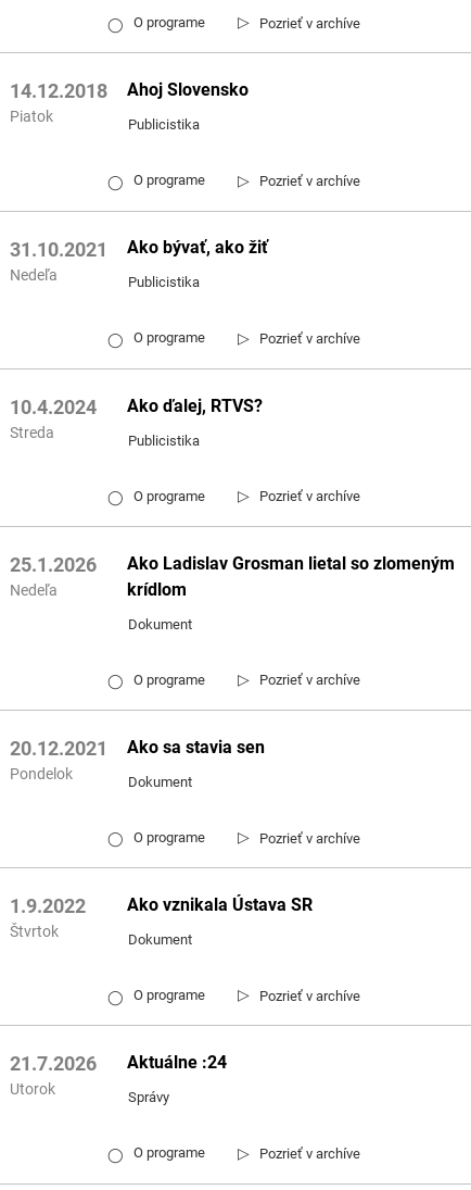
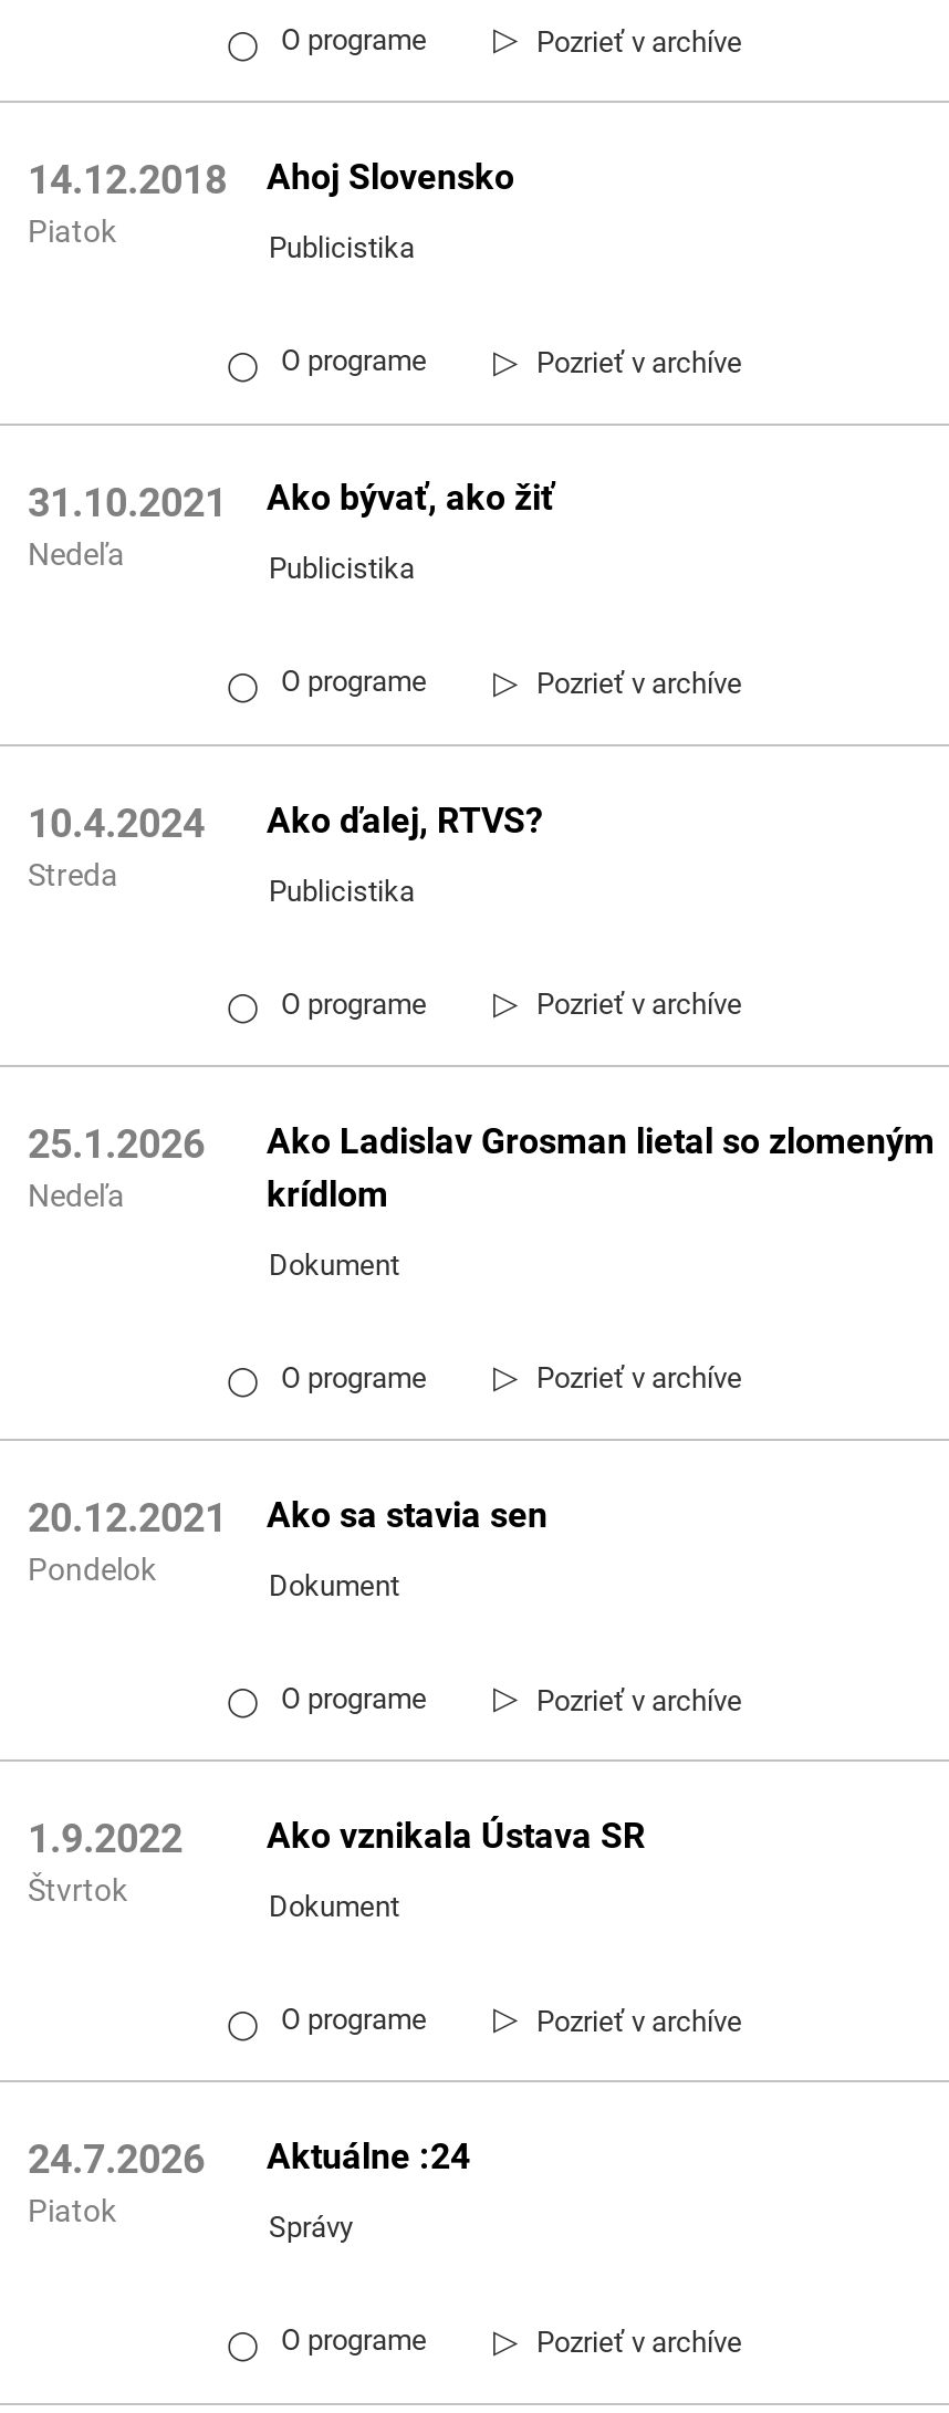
[10,1052,227,1075] 21.7.2026 Aktuálne :24 -> [28,2136,470,2183] 24.7.2026 Aktuálne :24
[10,1081,55,1098] Utorok -> [28,2194,116,2229] Piatok

